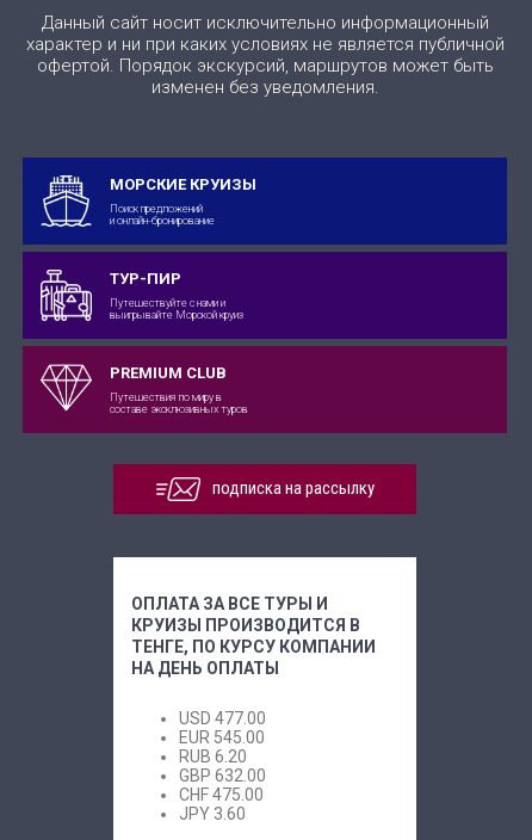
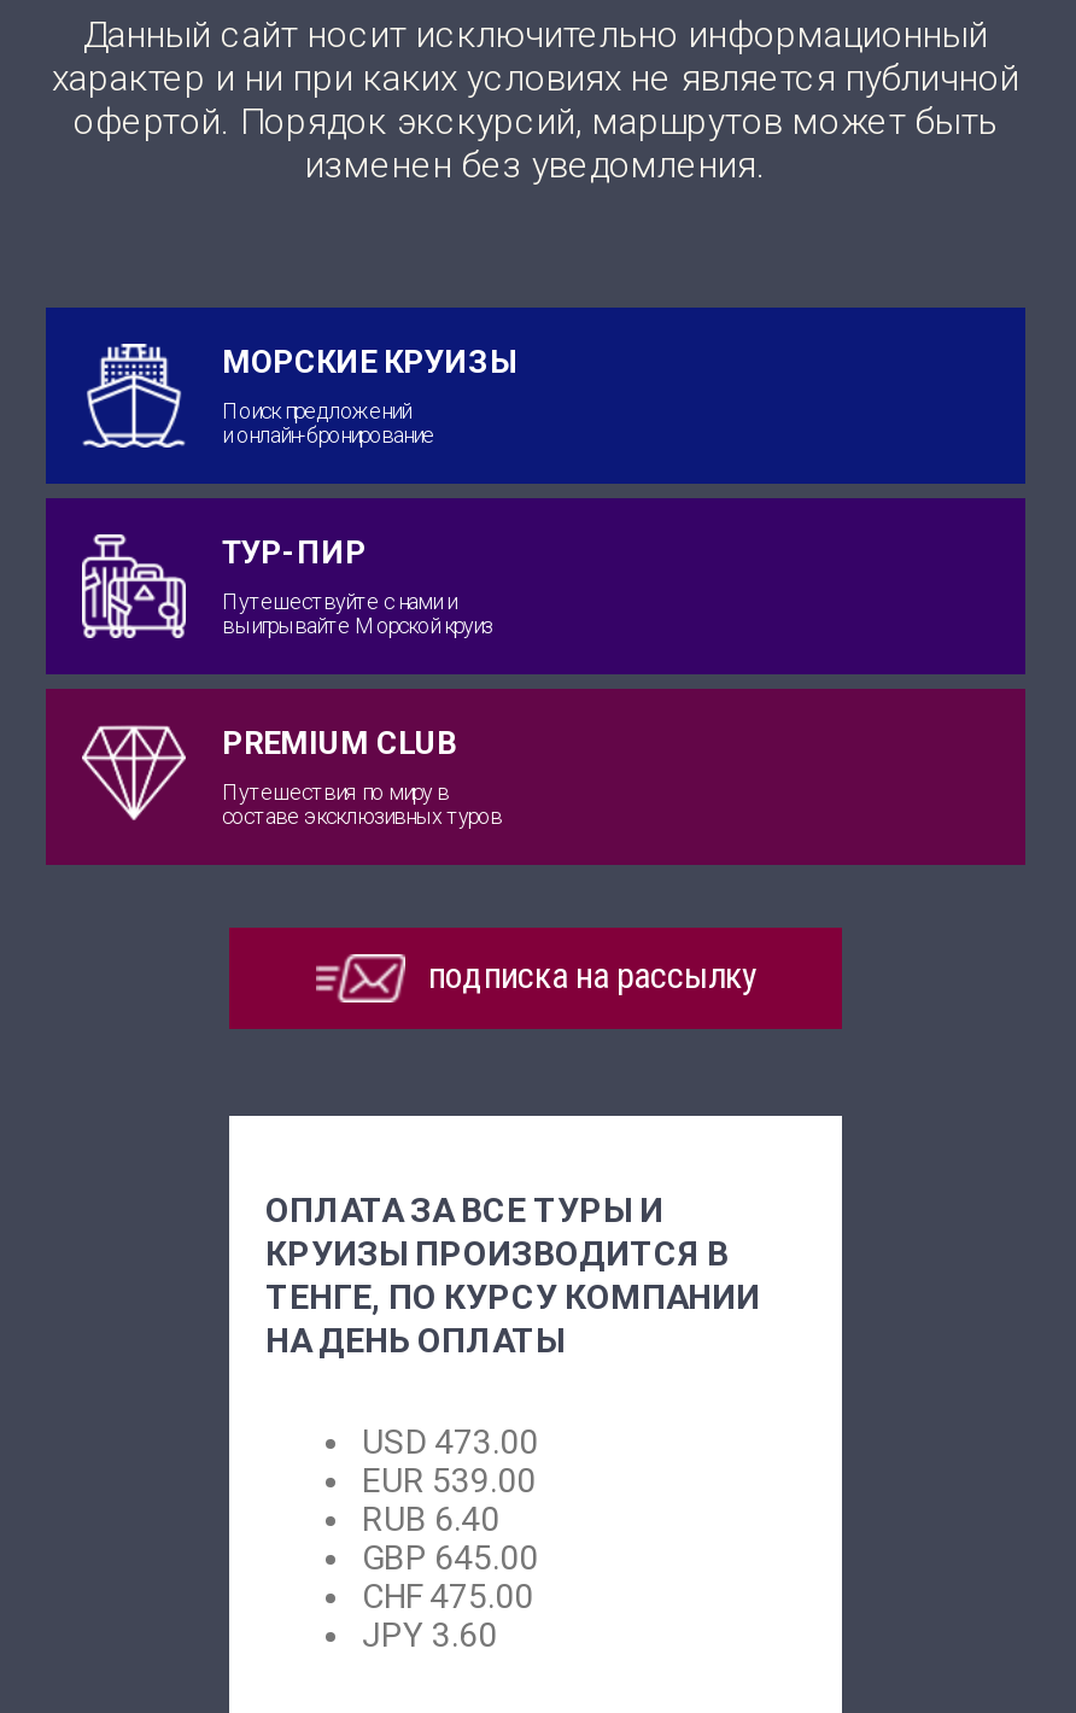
[179,709,266,728] USD 477.00 -> [362,1422,538,1461] USD 473.00
[179,728,265,747] EUR 545.00 -> [362,1461,536,1499] EUR 539.00
[179,747,247,766] RUB 6.20 -> [362,1499,499,1538] RUB 6.40
[179,766,266,785] GBP 632.00 -> [362,1538,538,1577] GBP 645.00

